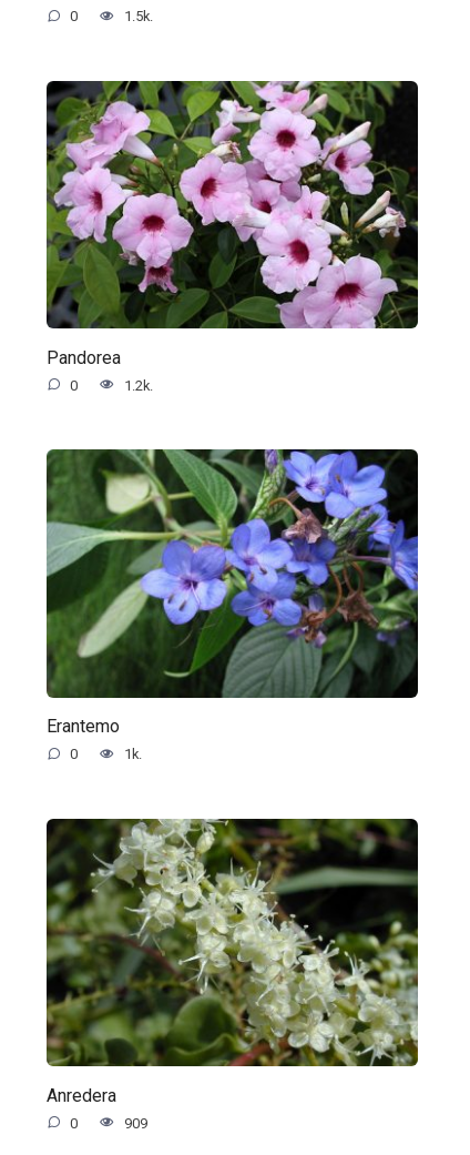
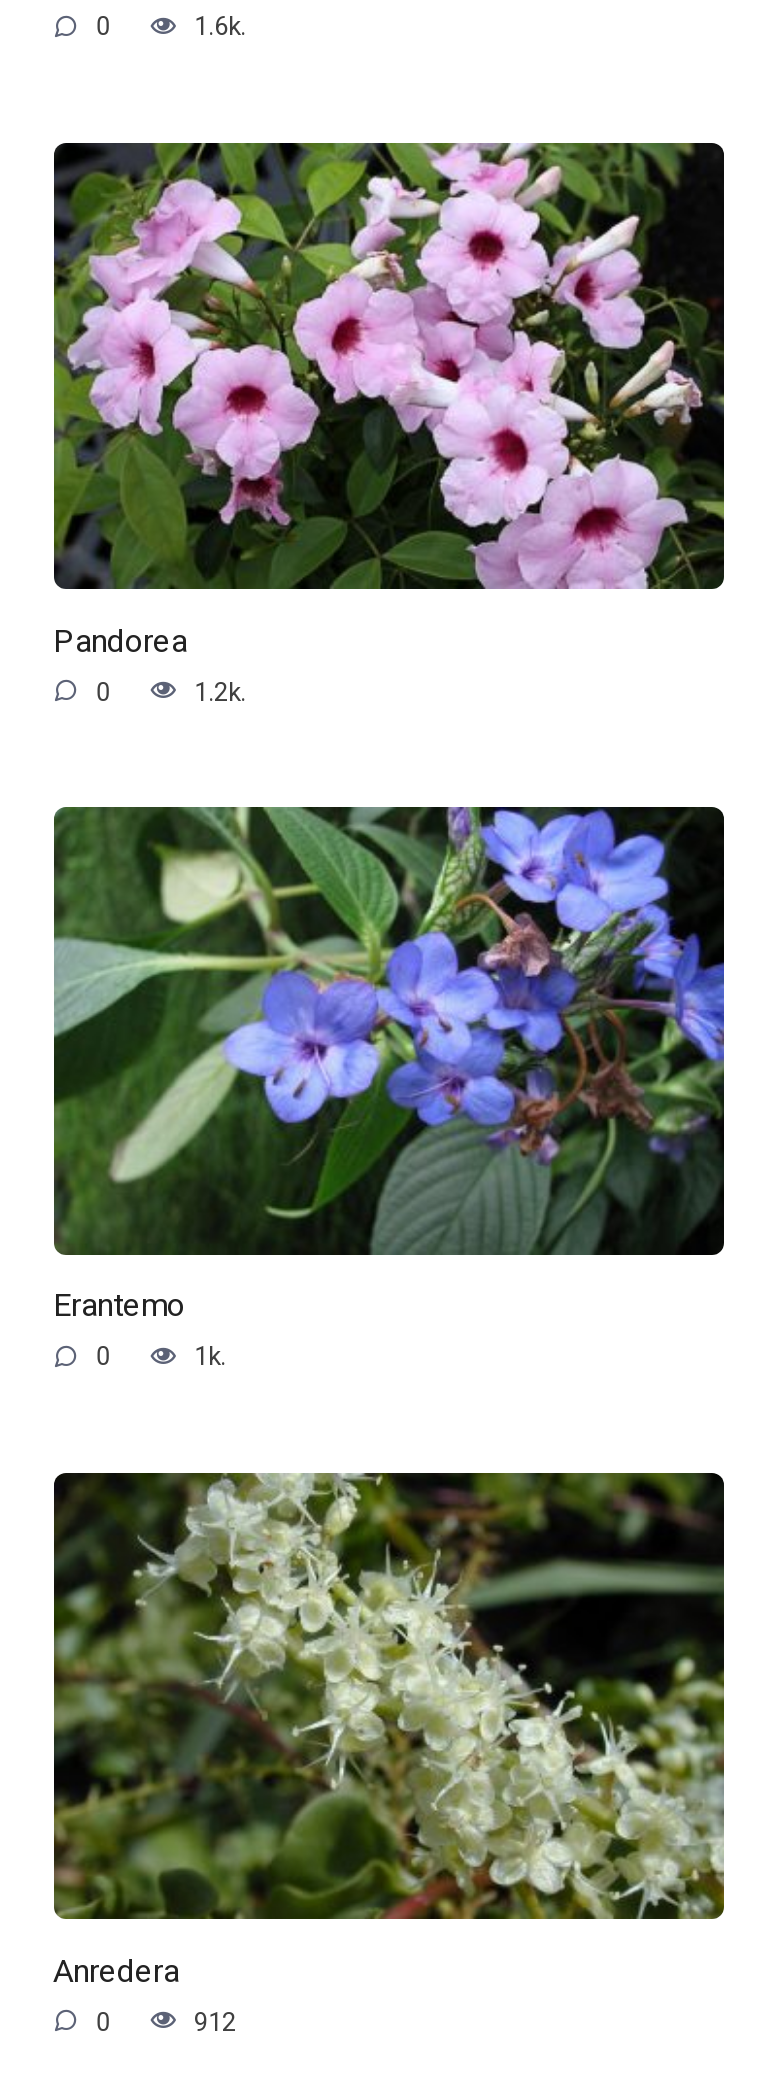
[124,8,153,25] 1.5k. -> [194,11,246,41] 1.6k.
[124,1115,147,1131] 909 -> [194,2006,236,2036] 912

